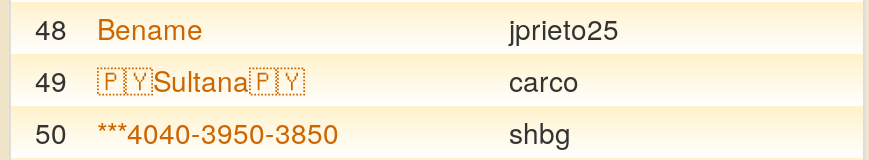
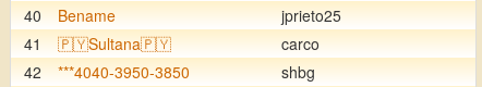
[35,8,203,48] 48 Bename -> [24,4,116,26] 40 Bename
[35,60,67,100] 49 -> [24,33,41,54] 41
[35,112,339,152] 50 ***4040-3950-3850 -> [24,61,190,83] 42 ***4040-3950-3850

